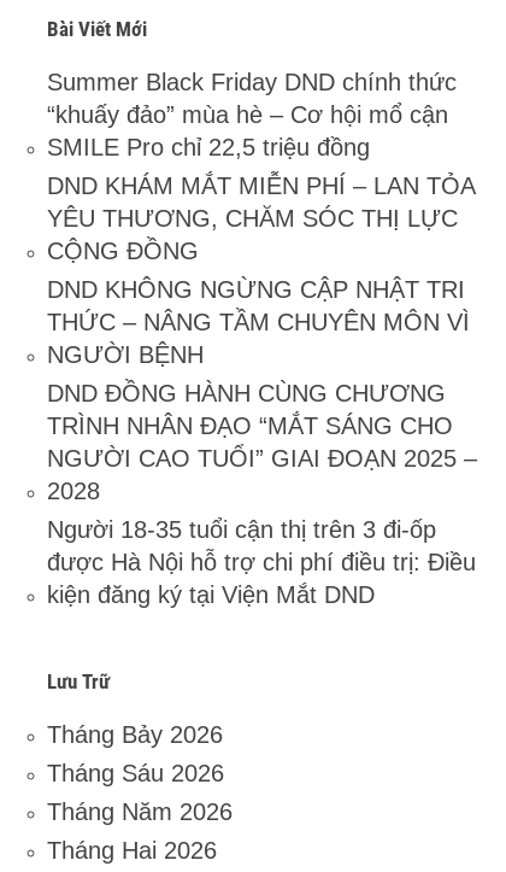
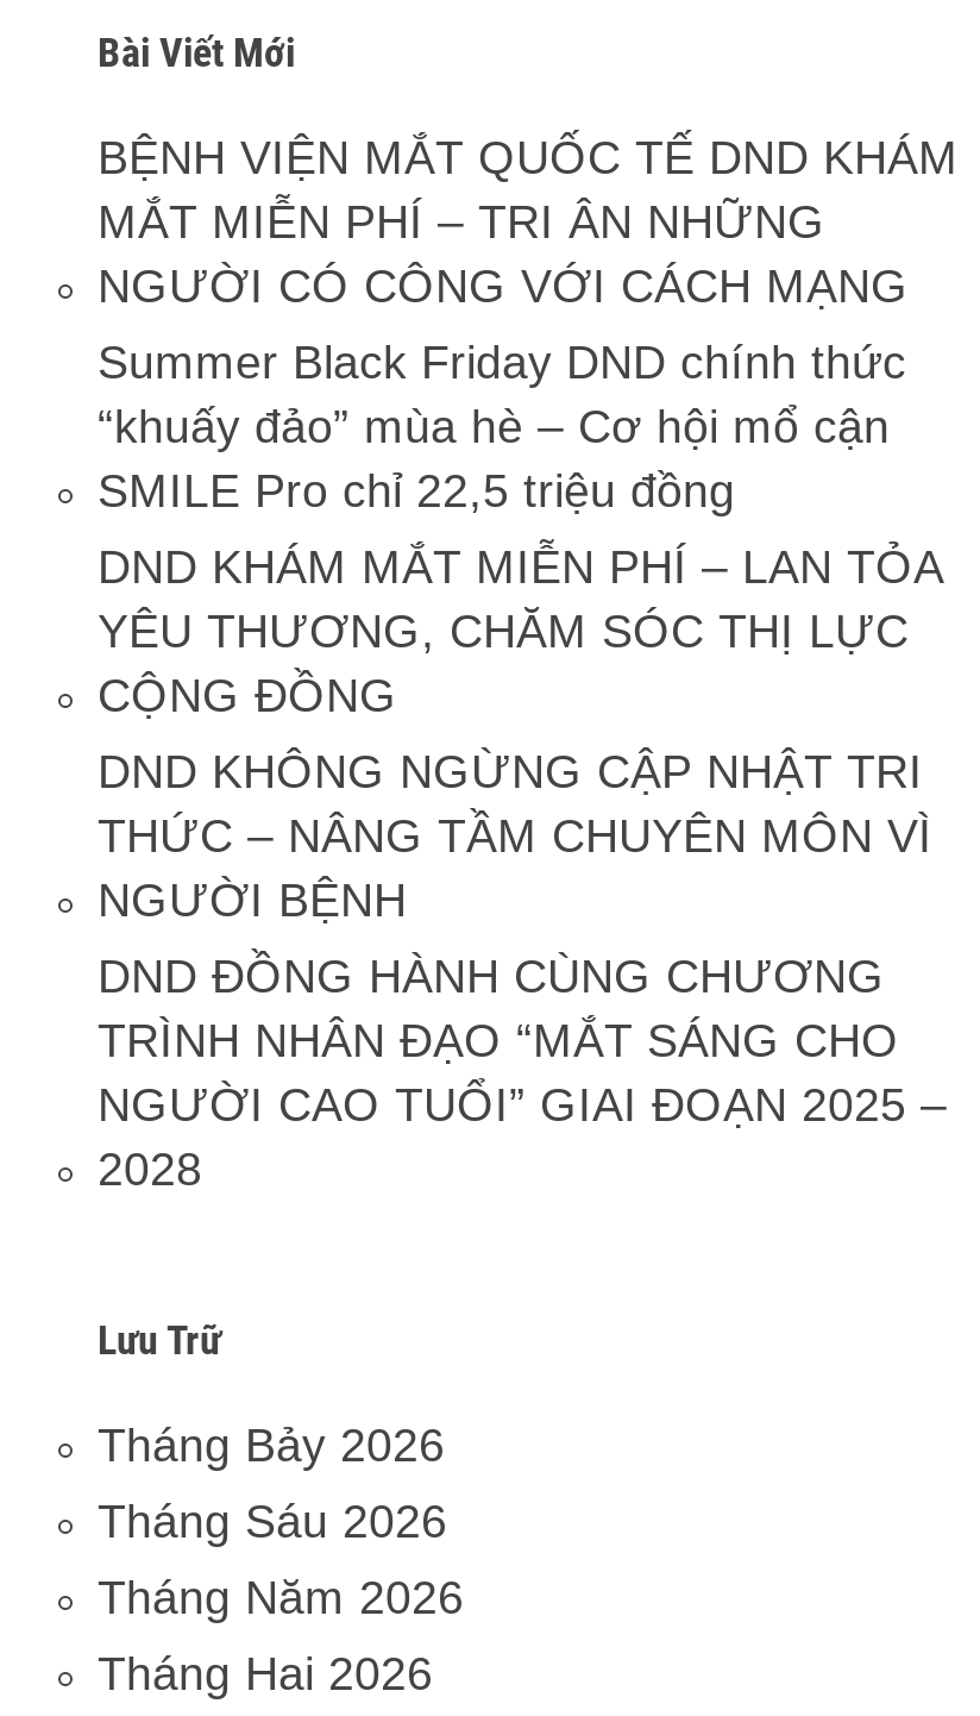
none -> [98,132,959,313] BỆNH VIỆN MẮT QUỐC TẾ DND KHÁM | MẮT MIỄN PHÍ – TRI ÂN NHỮNG | NGƯỜI CÓ CÔNG VỚI CÁCH MẠNG
moved [47,69,477,505] -> [98,337,947,1196]: Summer Black Friday DND chính thức | “khuấy đảo” mùa hè – Cơ hội mổ cận | SMILE Pro chỉ 22,5 triệu đồng | ... | NGƯỜI CAO TUỔI” GIAI ĐOẠN 2025 – | 2028
[47,517,476,608] Người 18-35 tuổi cận thị trên 3 đi-ốp | được Hà Nội hỗ trợ chi phí điều trị: Điều | kiện đăng ký tại Viện Mắt DND -> none

